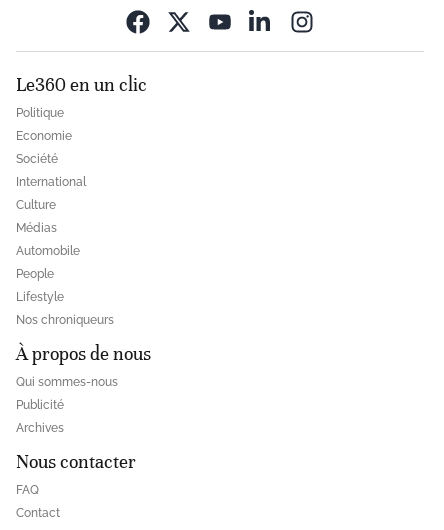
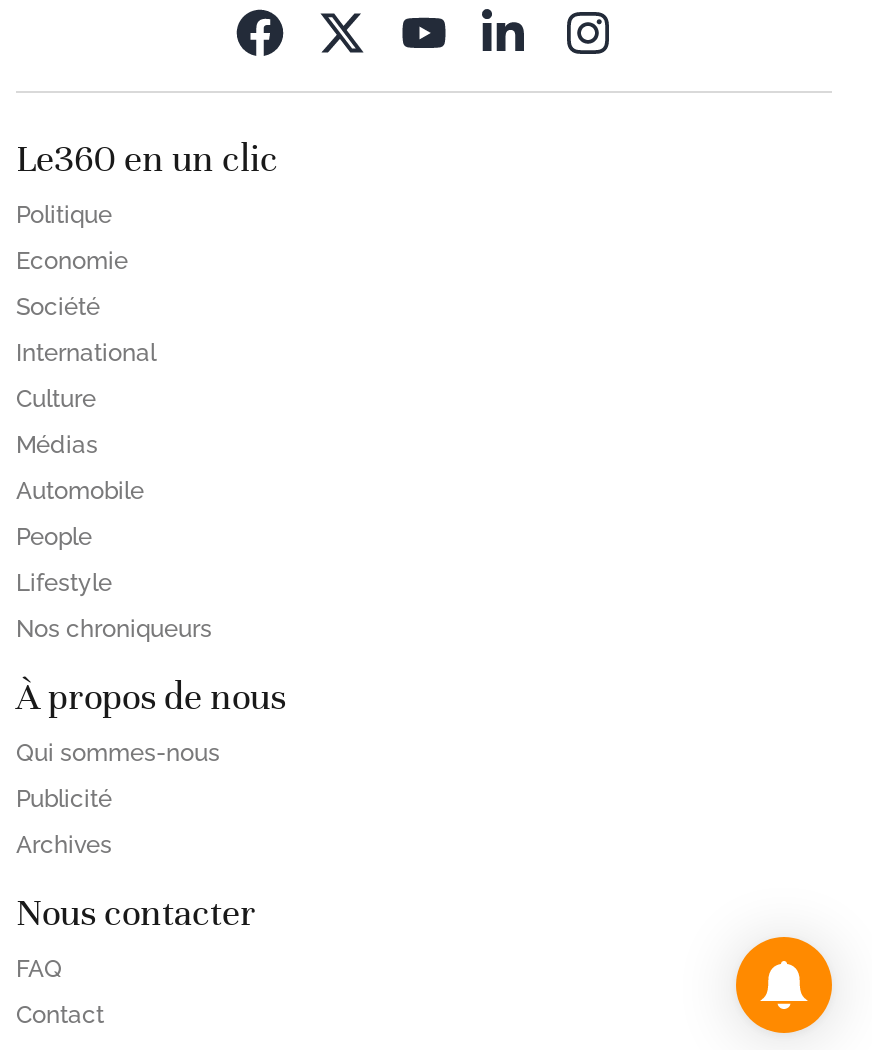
none -> [732,933,836,1037] [image]

